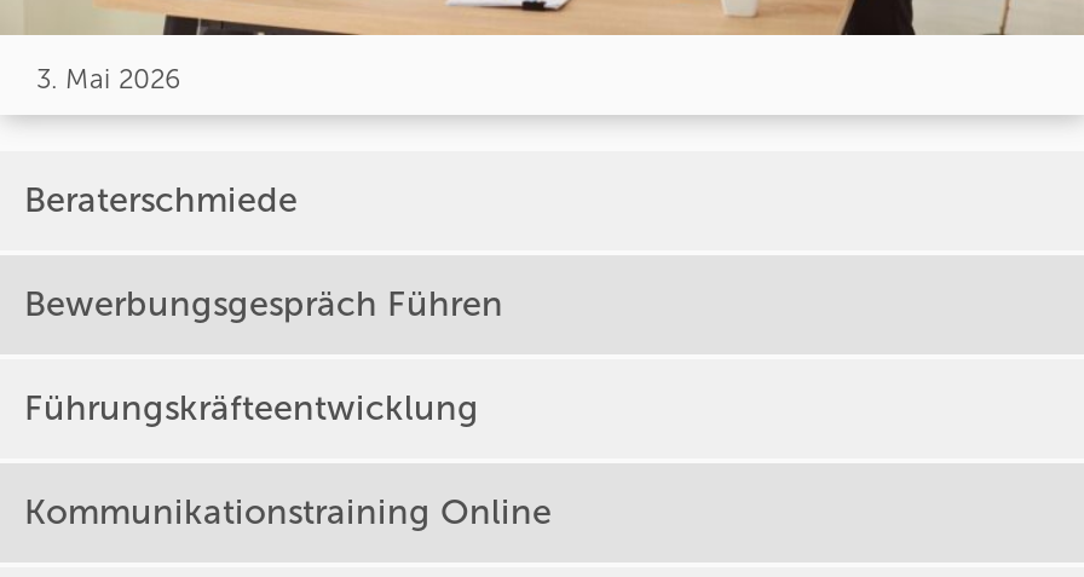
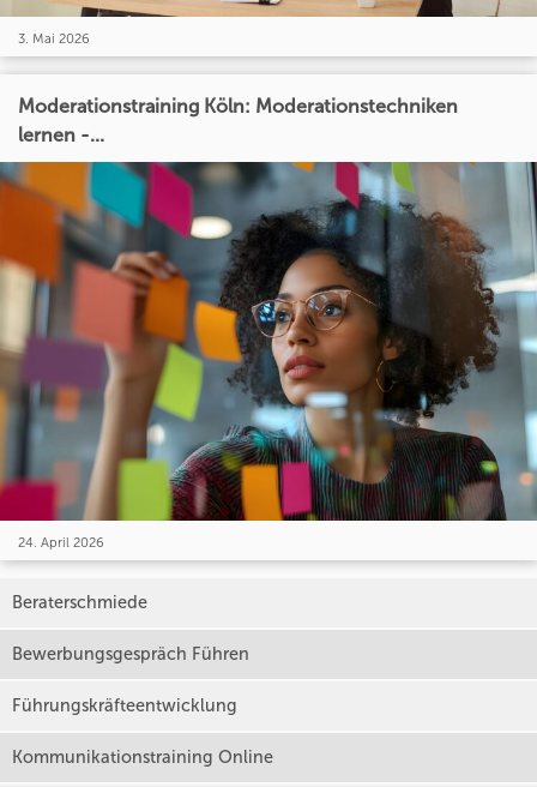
none -> [4,161,533,551] [image] | 24. April 2026
none -> [18,95,458,147] Moderationstraining Köln: Moderationstechniken | lernen -...

